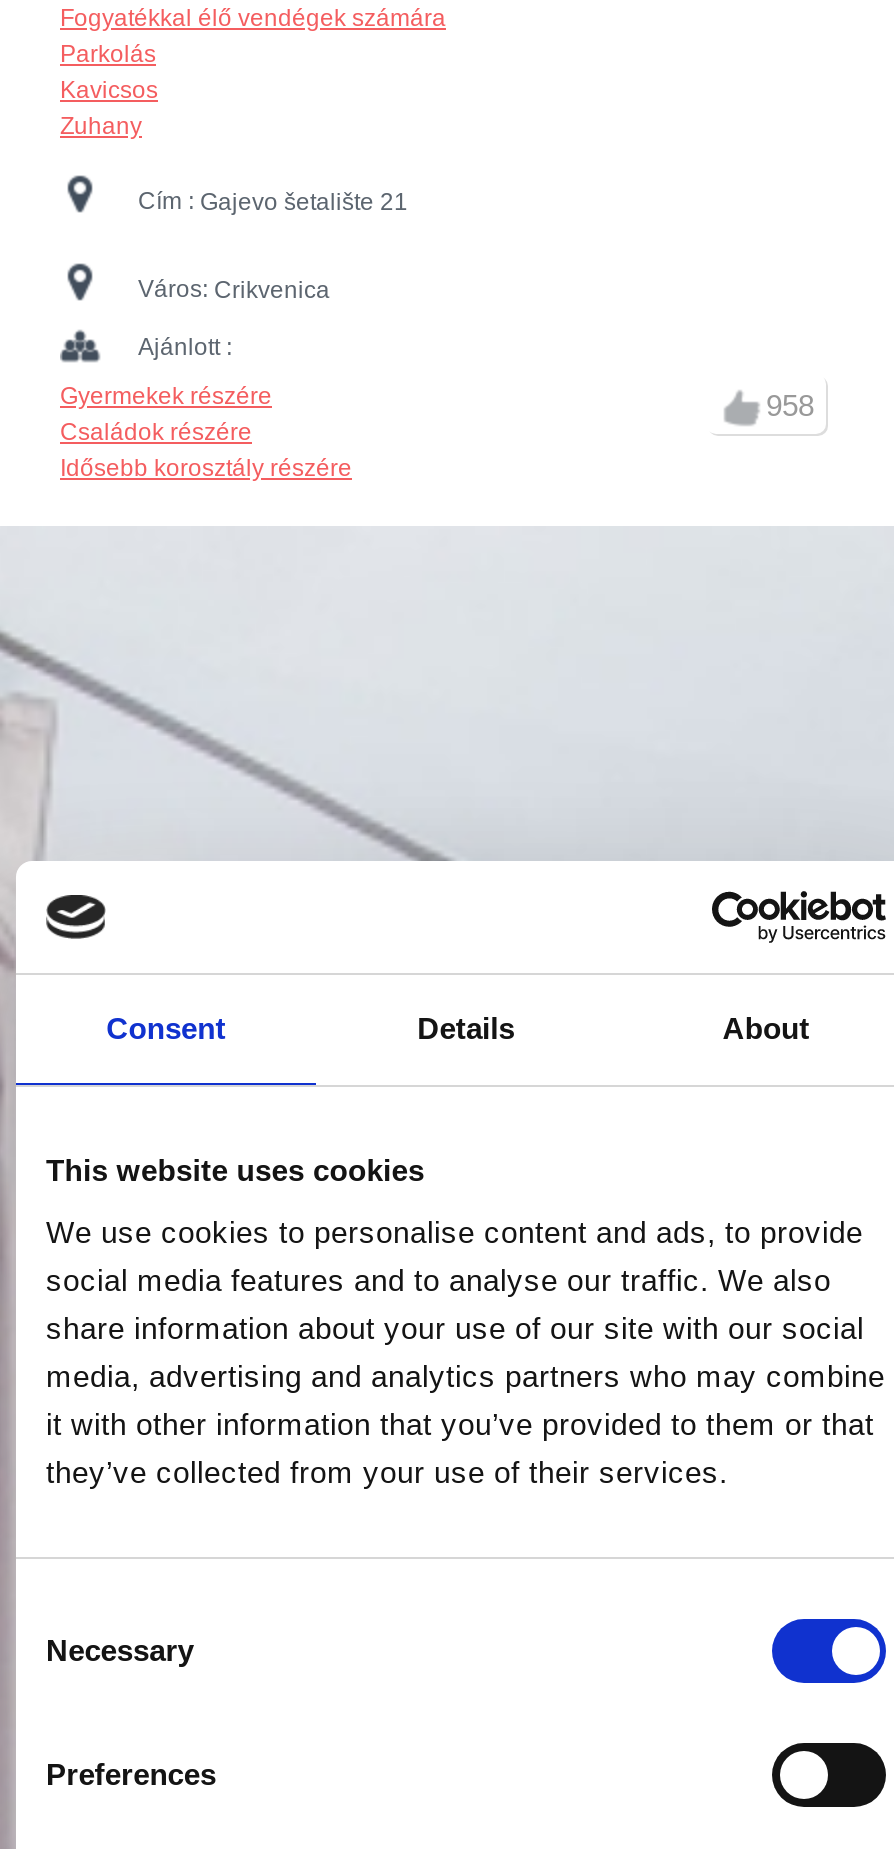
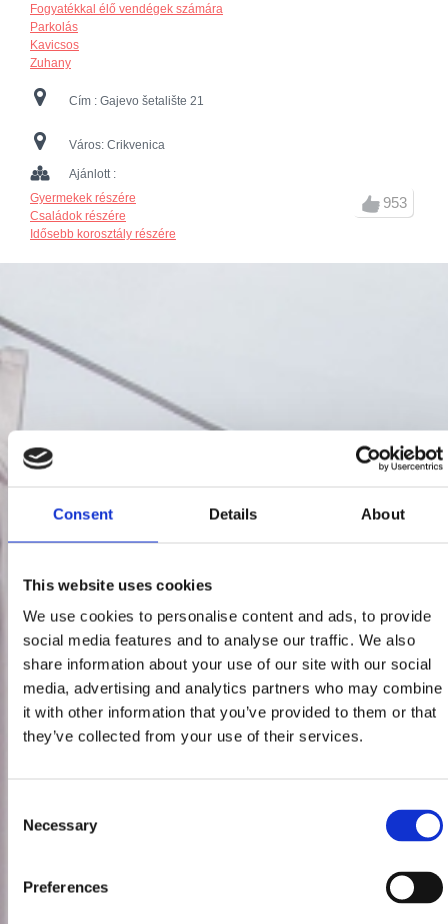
[766,389,814,423] 958 -> [383,194,407,211] 953

